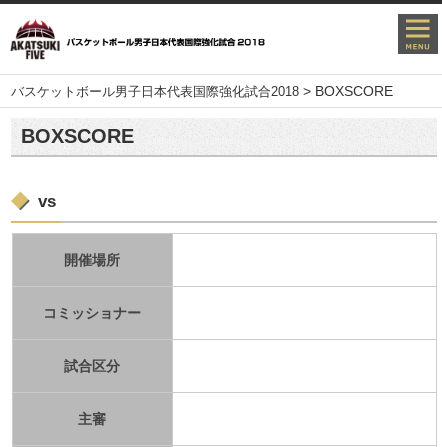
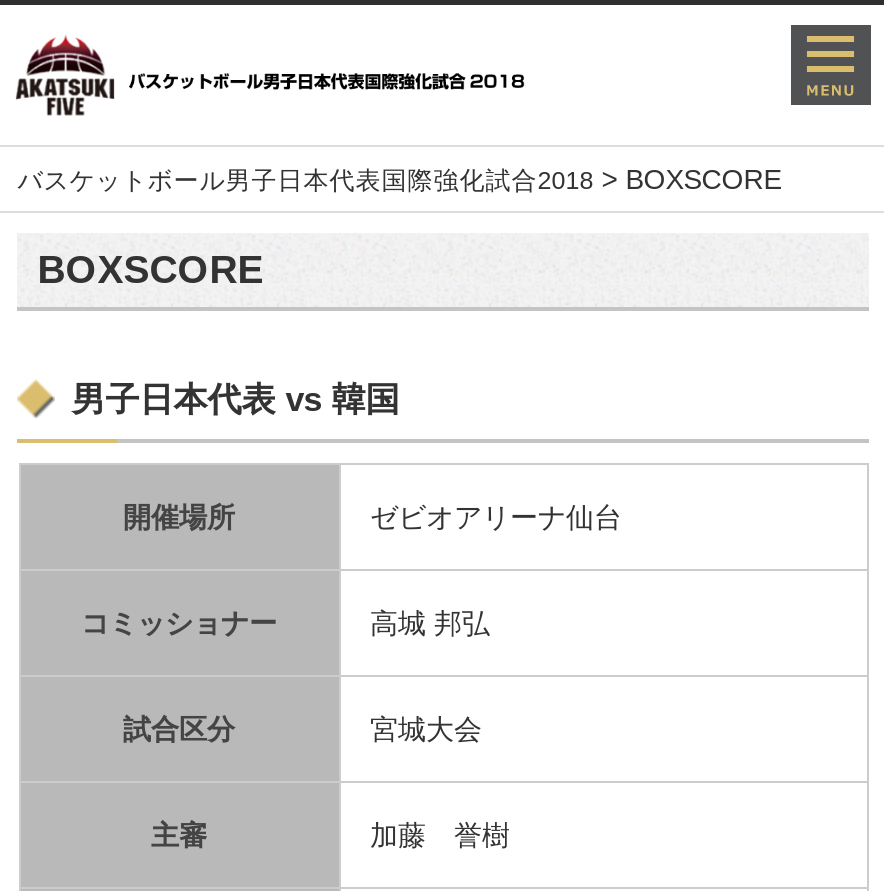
[38,192,56,211] vs -> [71,381,399,419] 男子日本代表 vs 韓国
none -> [370,501,622,533] ゼビオアリーナ仙台
none -> [370,607,490,639] 高城 邦弘
none -> [370,713,482,745] 宮城大会
none -> [370,819,510,851] 加藤 誉樹

